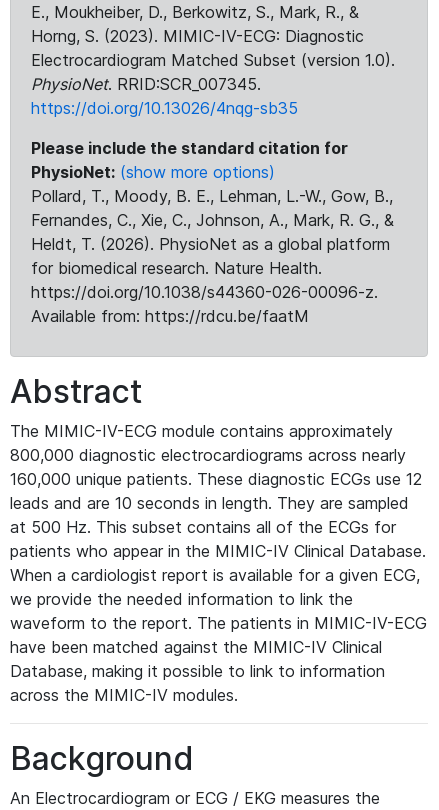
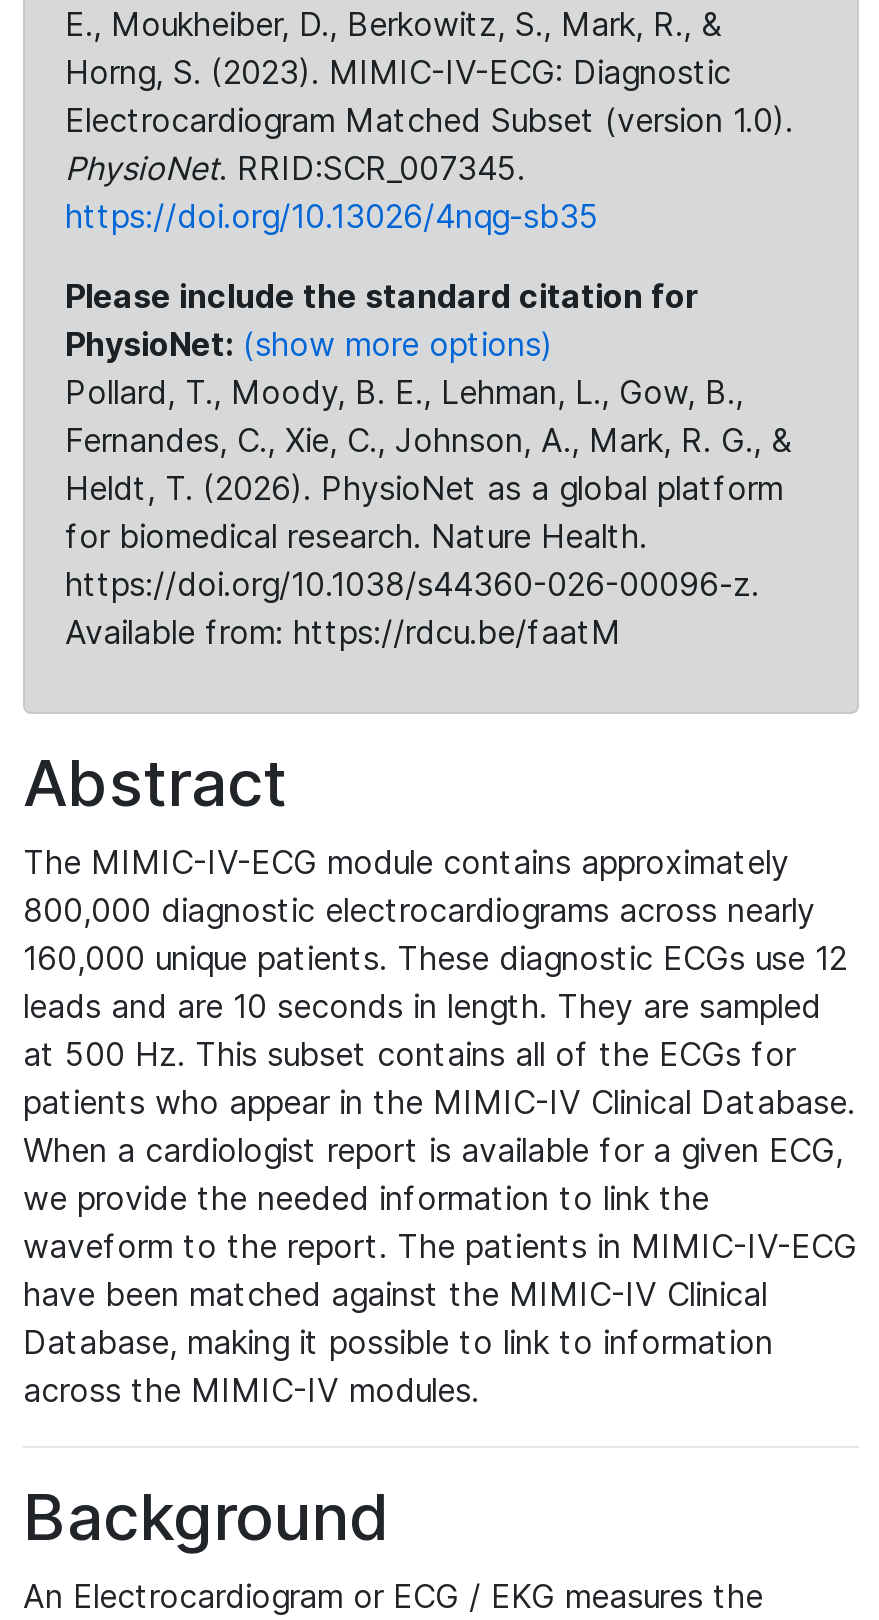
[31,186,393,206] Pollard, T., Moody, B. E., Lehman, L.-W., Gow, B., -> [65,372,743,412] Pollard, T., Moody, B. E., Lehman, L., Gow, B.,

